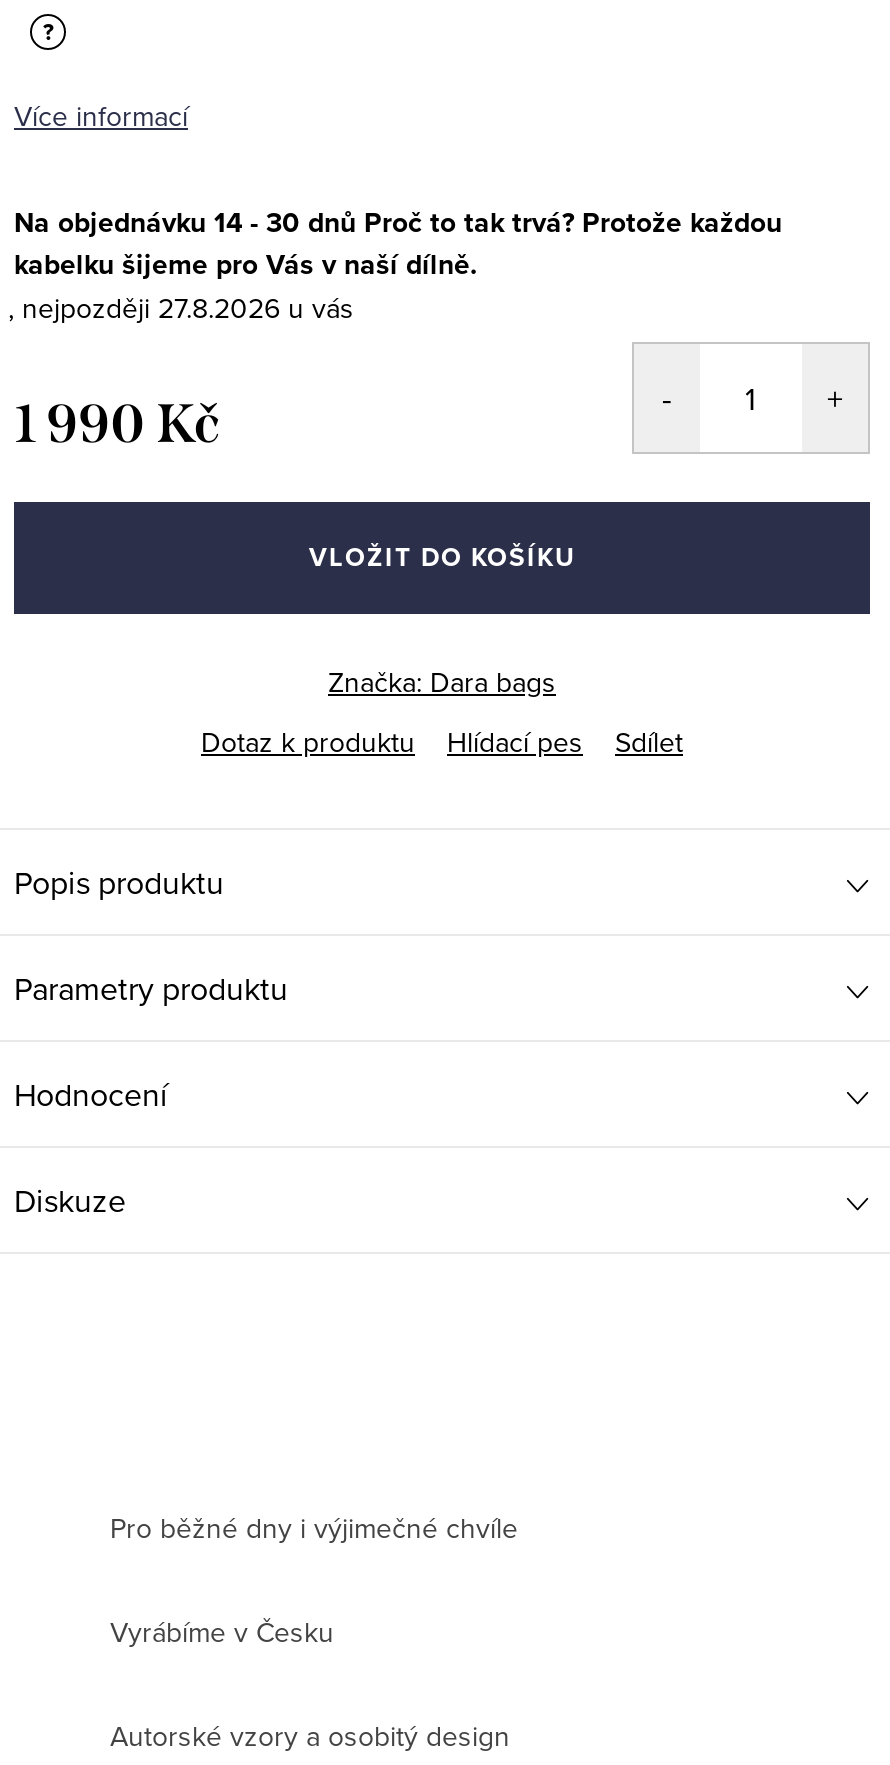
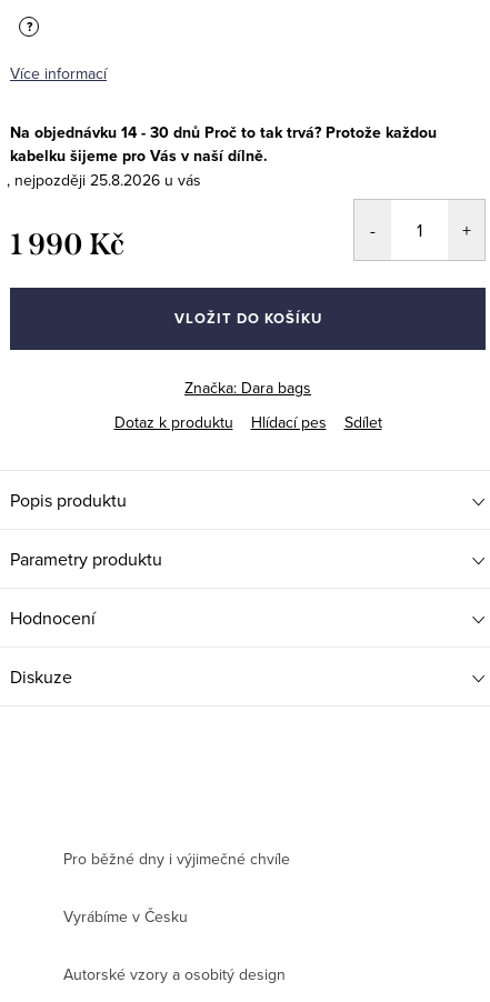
[150,287,288,327] 27.8.2026 -> [86,168,164,191] 25.8.2026

